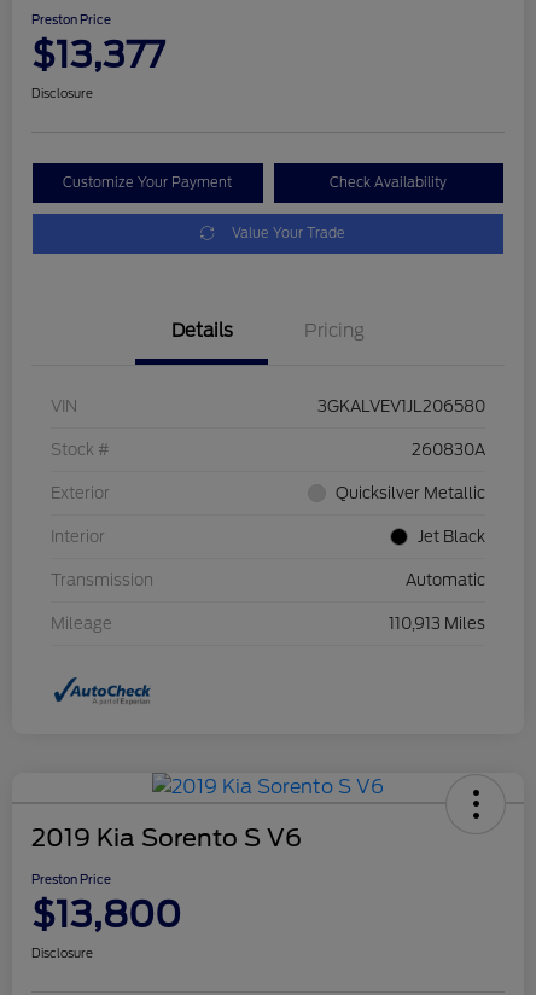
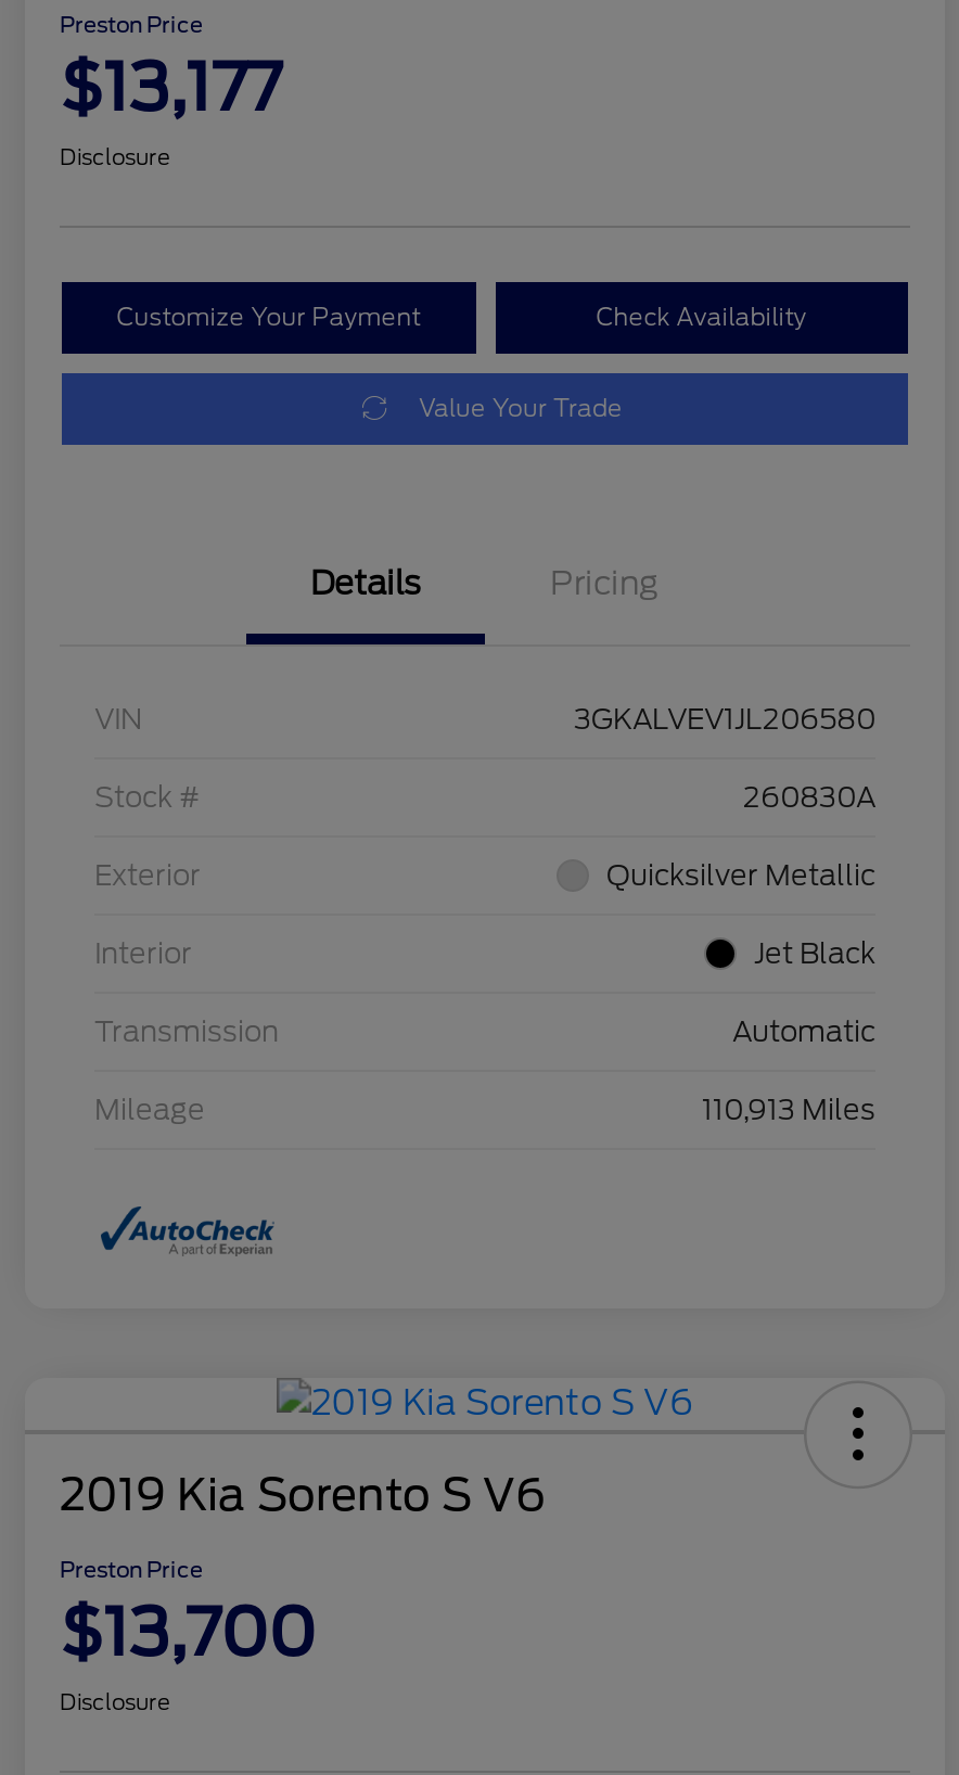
[31,33,164,76] $13,377 -> [60,48,281,126] $13,177
[31,892,181,936] $13,800 -> [60,1593,316,1671] $13,700

